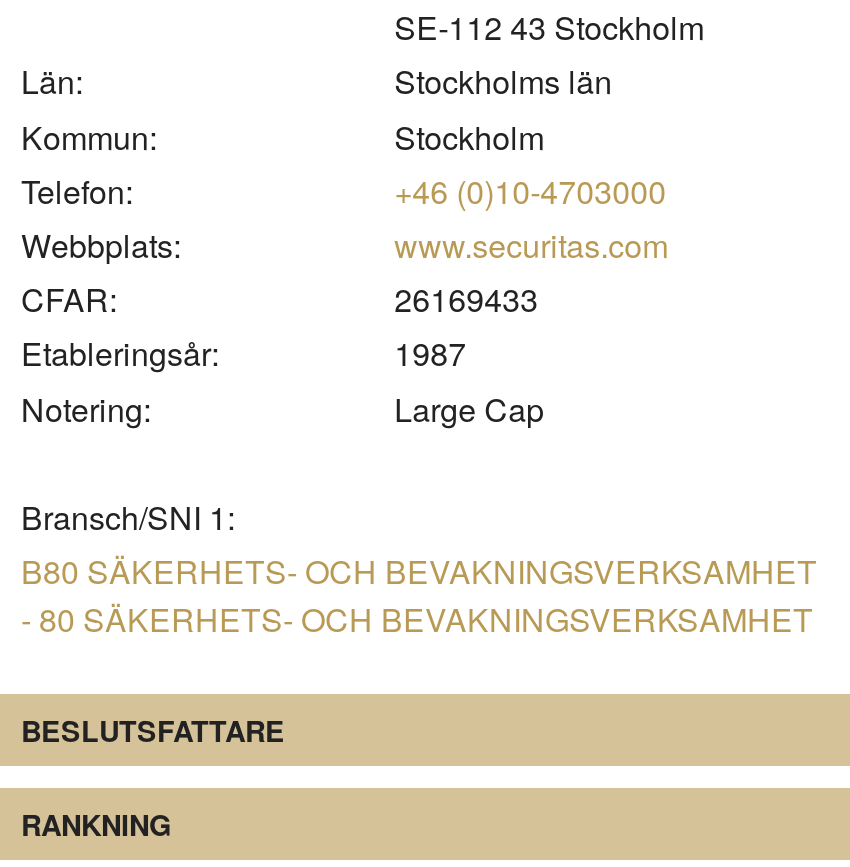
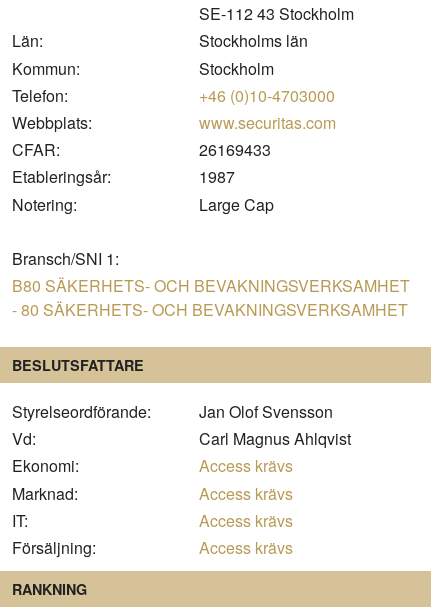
none -> [12,400,351,559] Styrelseordförande: | Jan Olof Svensson | Vd: | Carl Magnus Ahlqvist | Ekonomi: | Access krävs | Marknad: | Access krävs | IT: | Access krävs | Försäljning: | Access krävs

